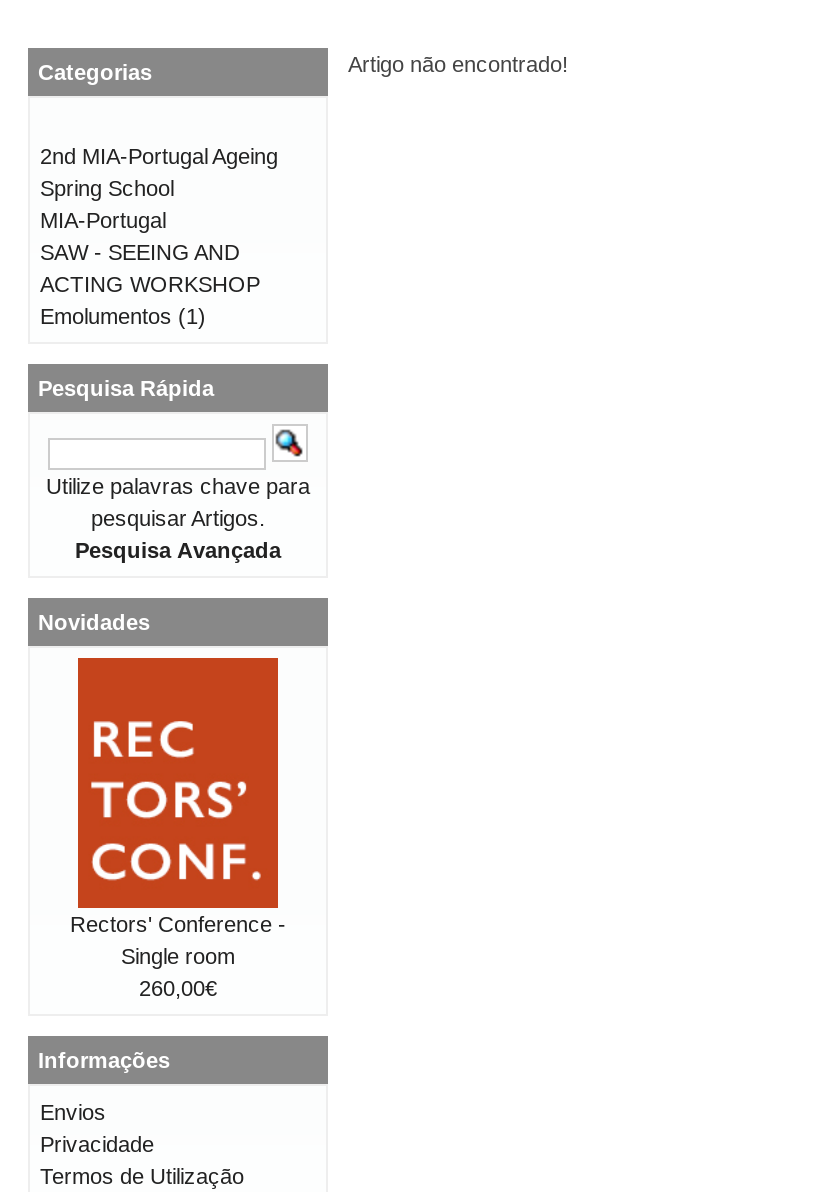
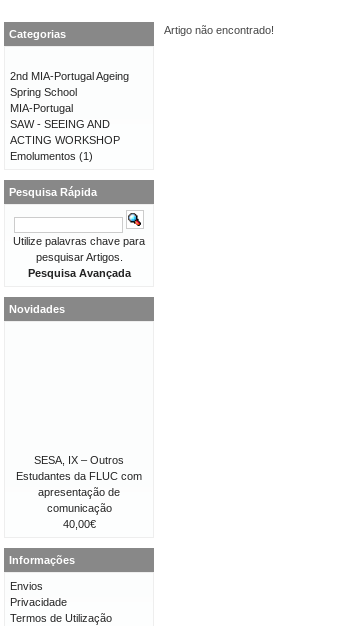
[76,656,280,834] [image] -> none
[70,912,286,1000] Rectors' Conference - | Single room | 260,00€ -> [16,454,142,530] SESA, IX – Outros | Estudantes da FLUC com | apresentação de | comunicação | 40,00€

